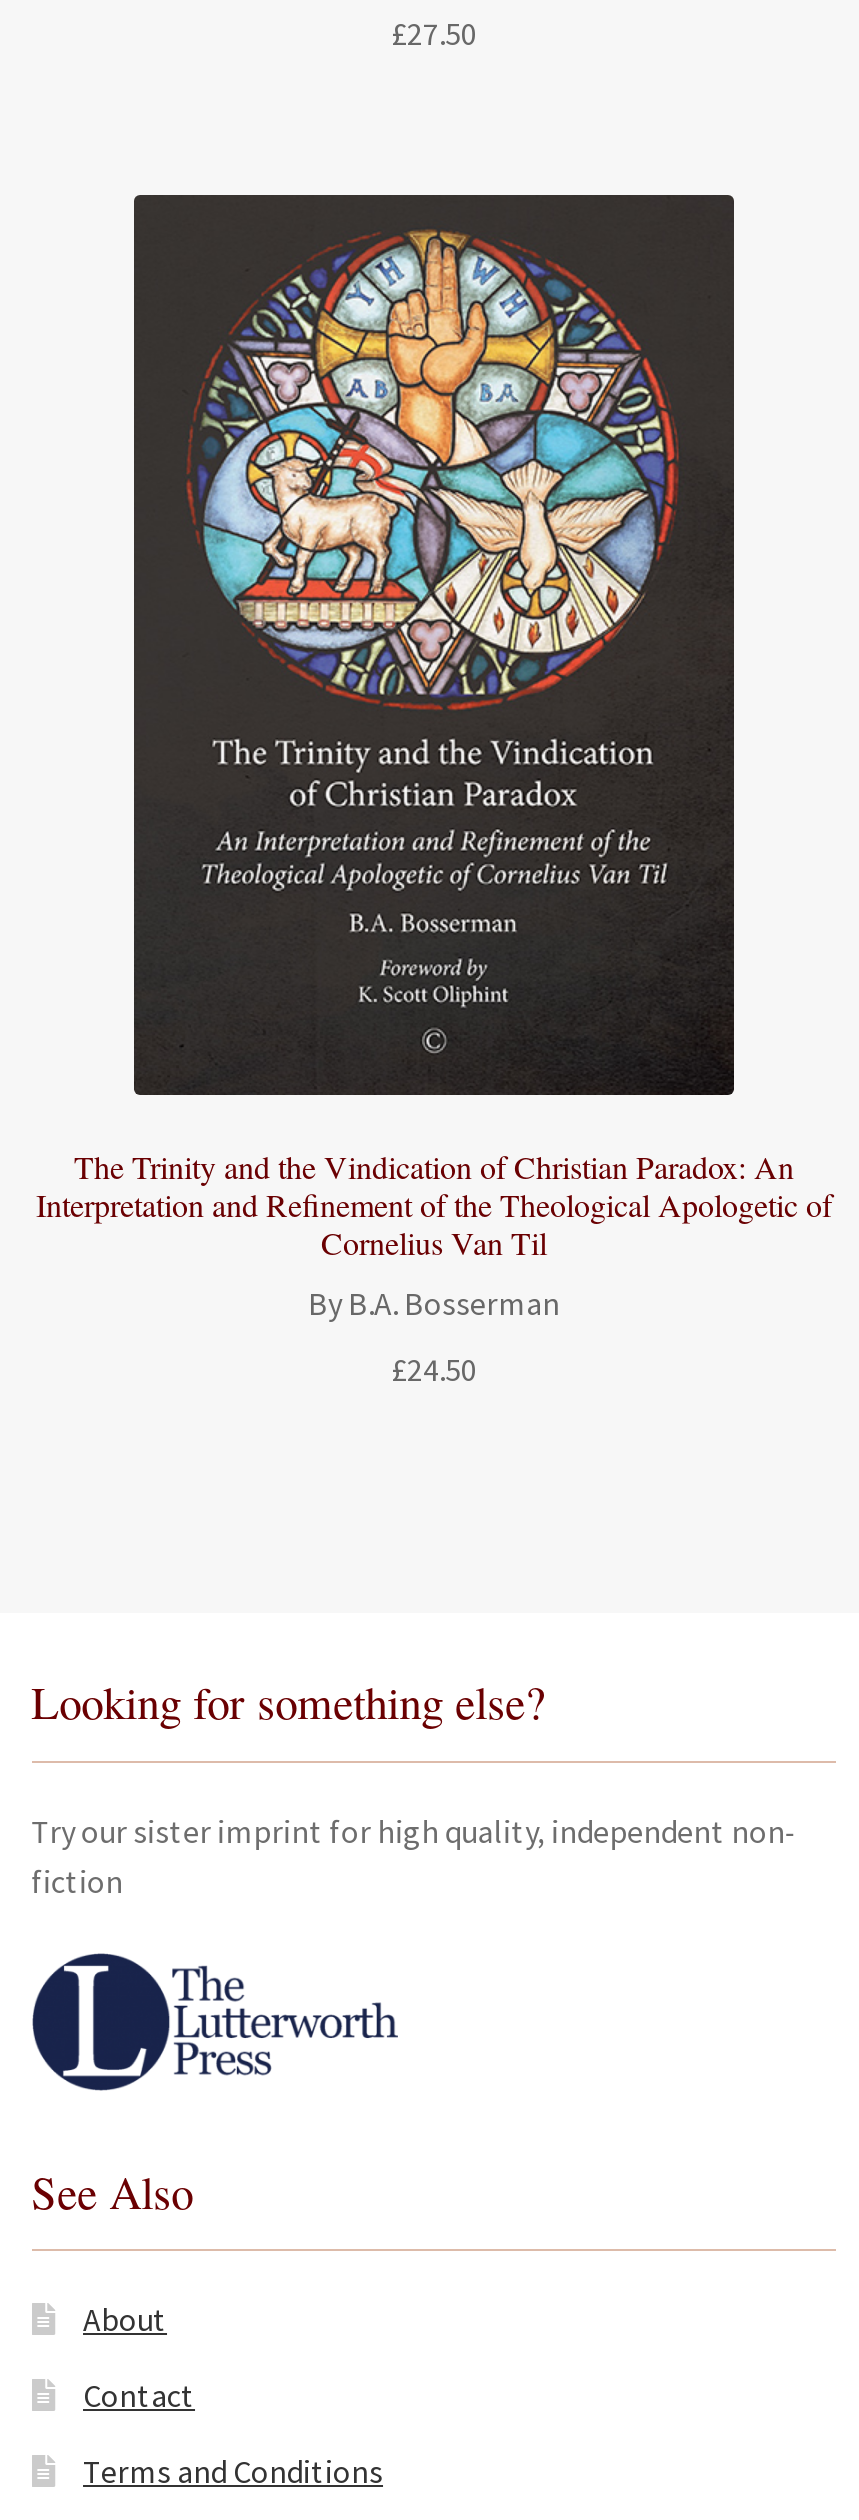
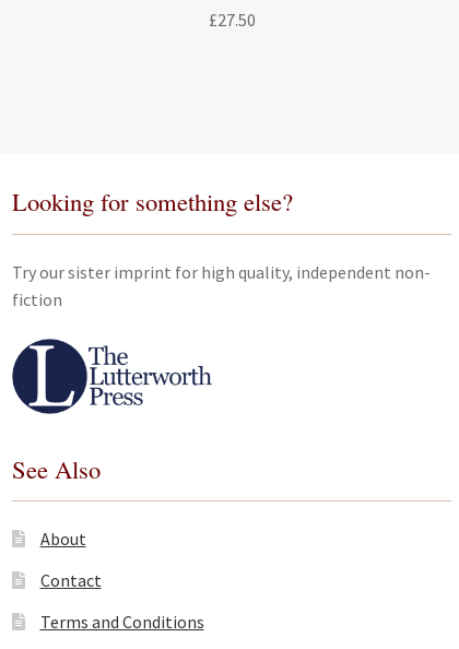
[36,192,832,1388] [image] | The Trinity and the Vindication of Christian Paradox: An | Interpretation and Refinement of the Theological Apologetic of | Cornelius Van Til | By B.A. Bosserman | £24.50 -> none

